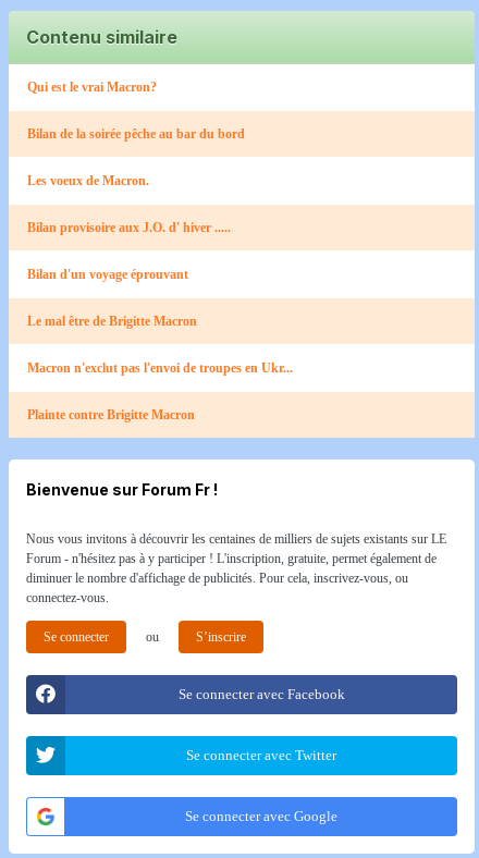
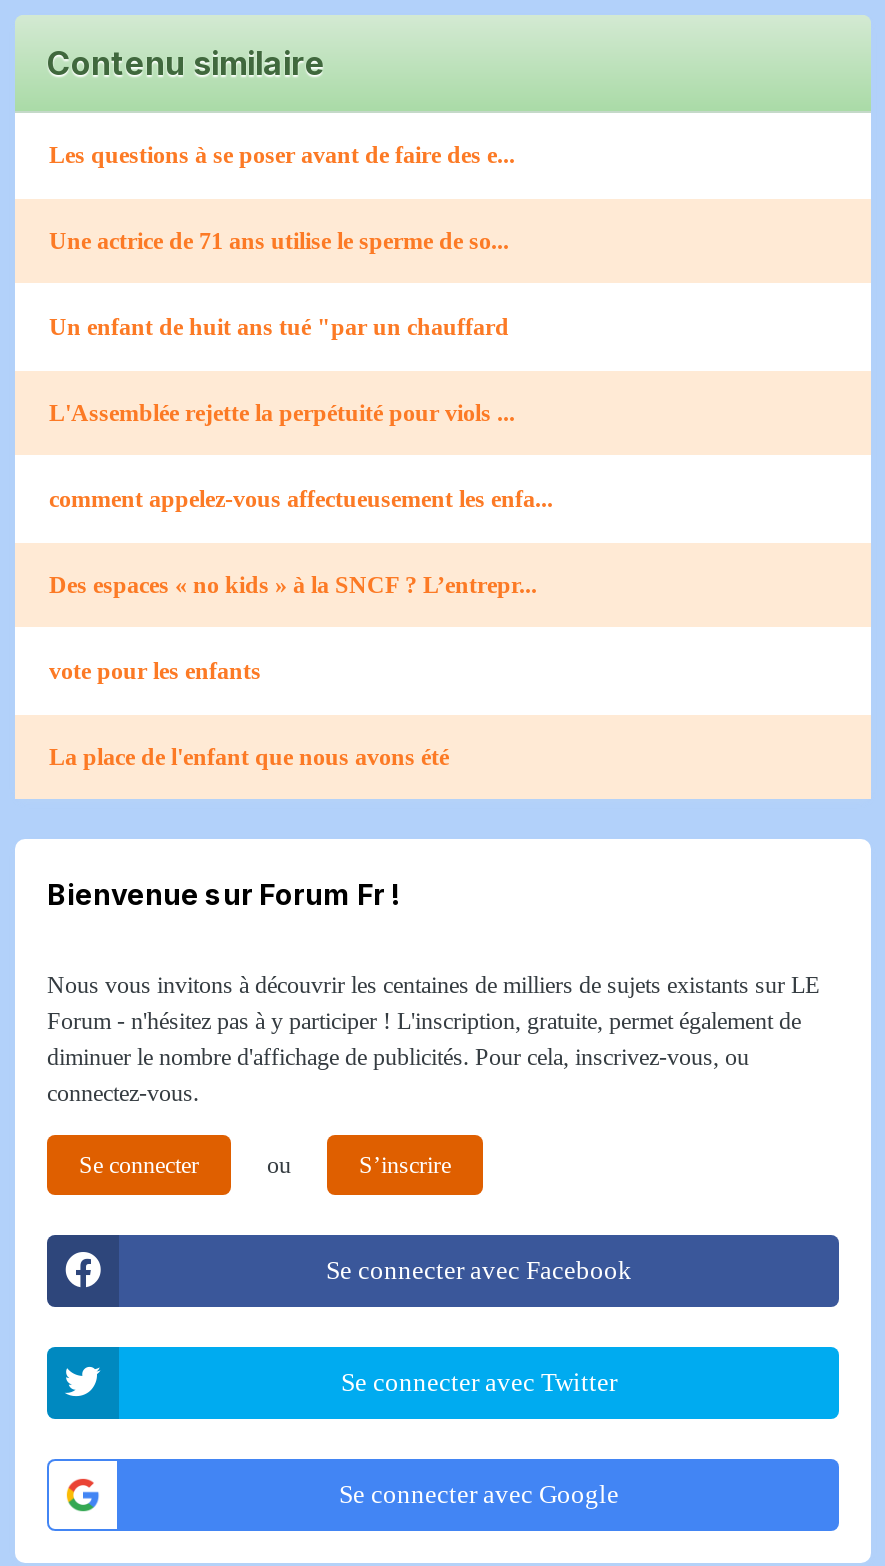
[27,80,157,95] Qui est le vrai Macron? -> [49,142,515,170] Les questions à se poser avant de faire des e...
[27,127,245,142] Bilan de la soirée pêche au bar du bord -> [49,228,509,256] Une actrice de 71 ans utilise le sperme de so...
[27,174,149,189] Les voeux de Macron. -> [49,314,509,342] Un enfant de huit ans tué "par un chauffard
[27,220,231,236] Bilan provisoire aux J.O. d' hiver ..... -> [49,400,515,428] L'Assemblée rejette la perpétuité pour viols ...
[27,267,188,282] Bilan d'un voyage éprouvant -> [49,486,553,514] comment appelez-vous affectueusement les enfa...
[27,314,197,329] Le mal être de Brigitte Macron -> [49,572,537,600] Des espaces « no kids » à la SNCF ? L’entrepr...
[27,361,293,376] Macron n'exclut pas l'envoi de troupes en Ukr... -> [49,658,261,686] vote pour les enfants
[27,408,195,423] Plainte contre Brigitte Macron -> [49,744,449,772] La place de l'enfant que nous avons été

